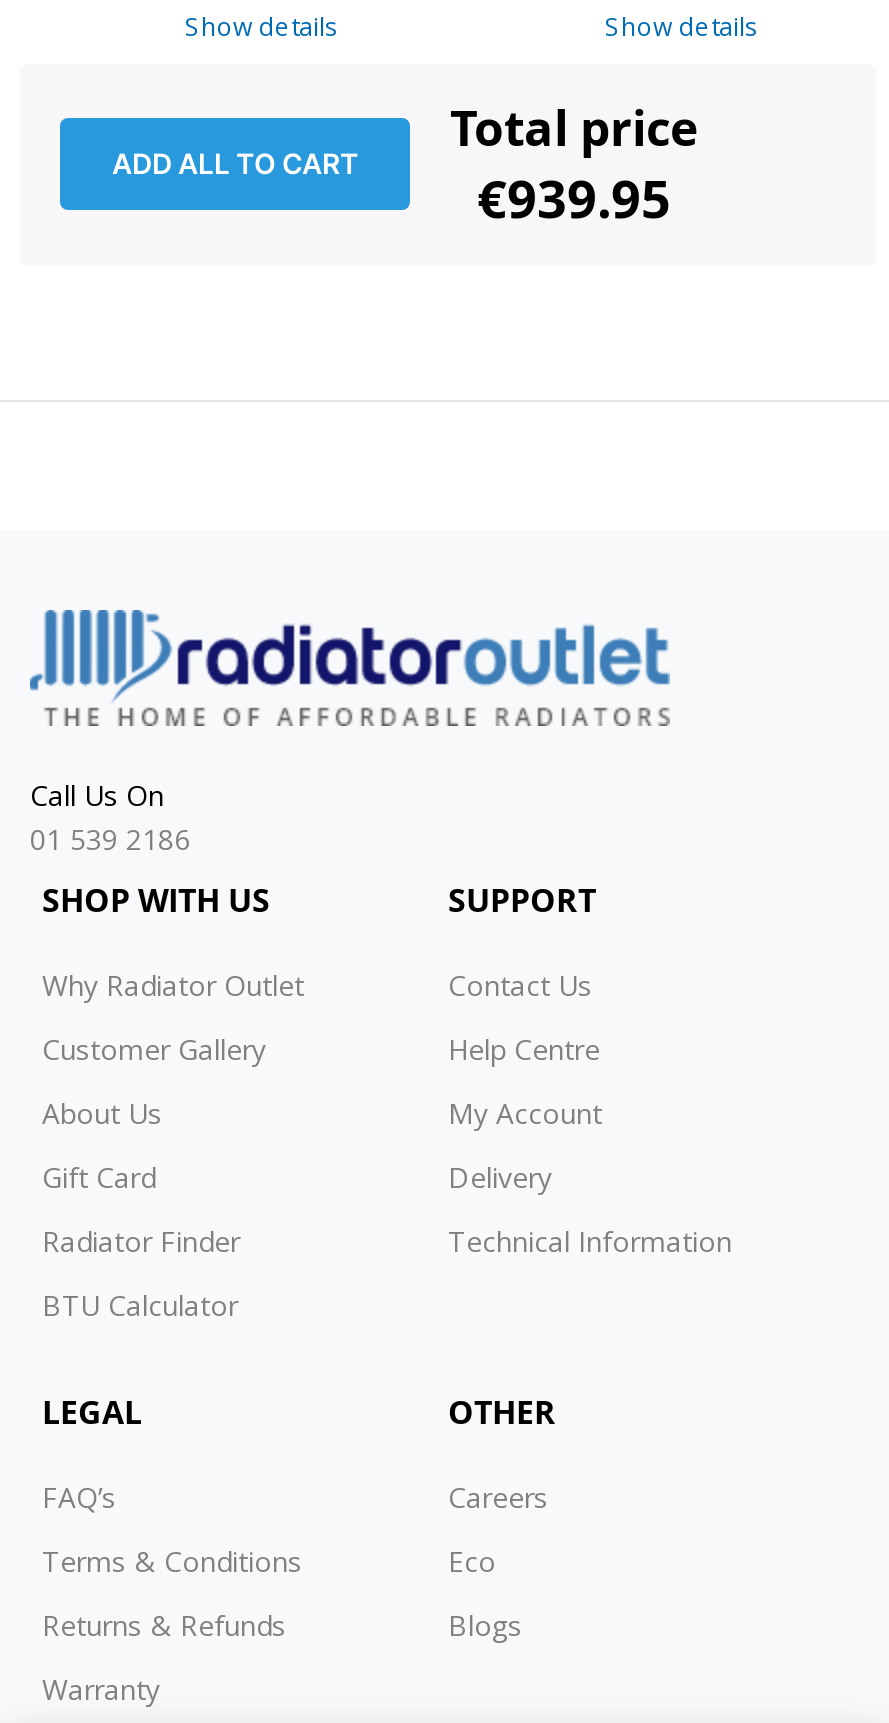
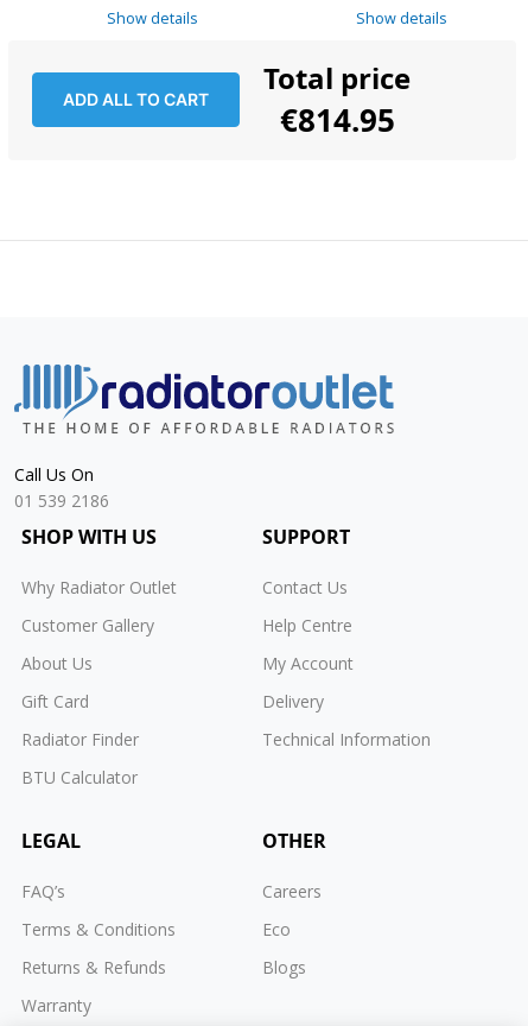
[477,162,671,234] €939.95 -> [279,98,395,141] €814.95

